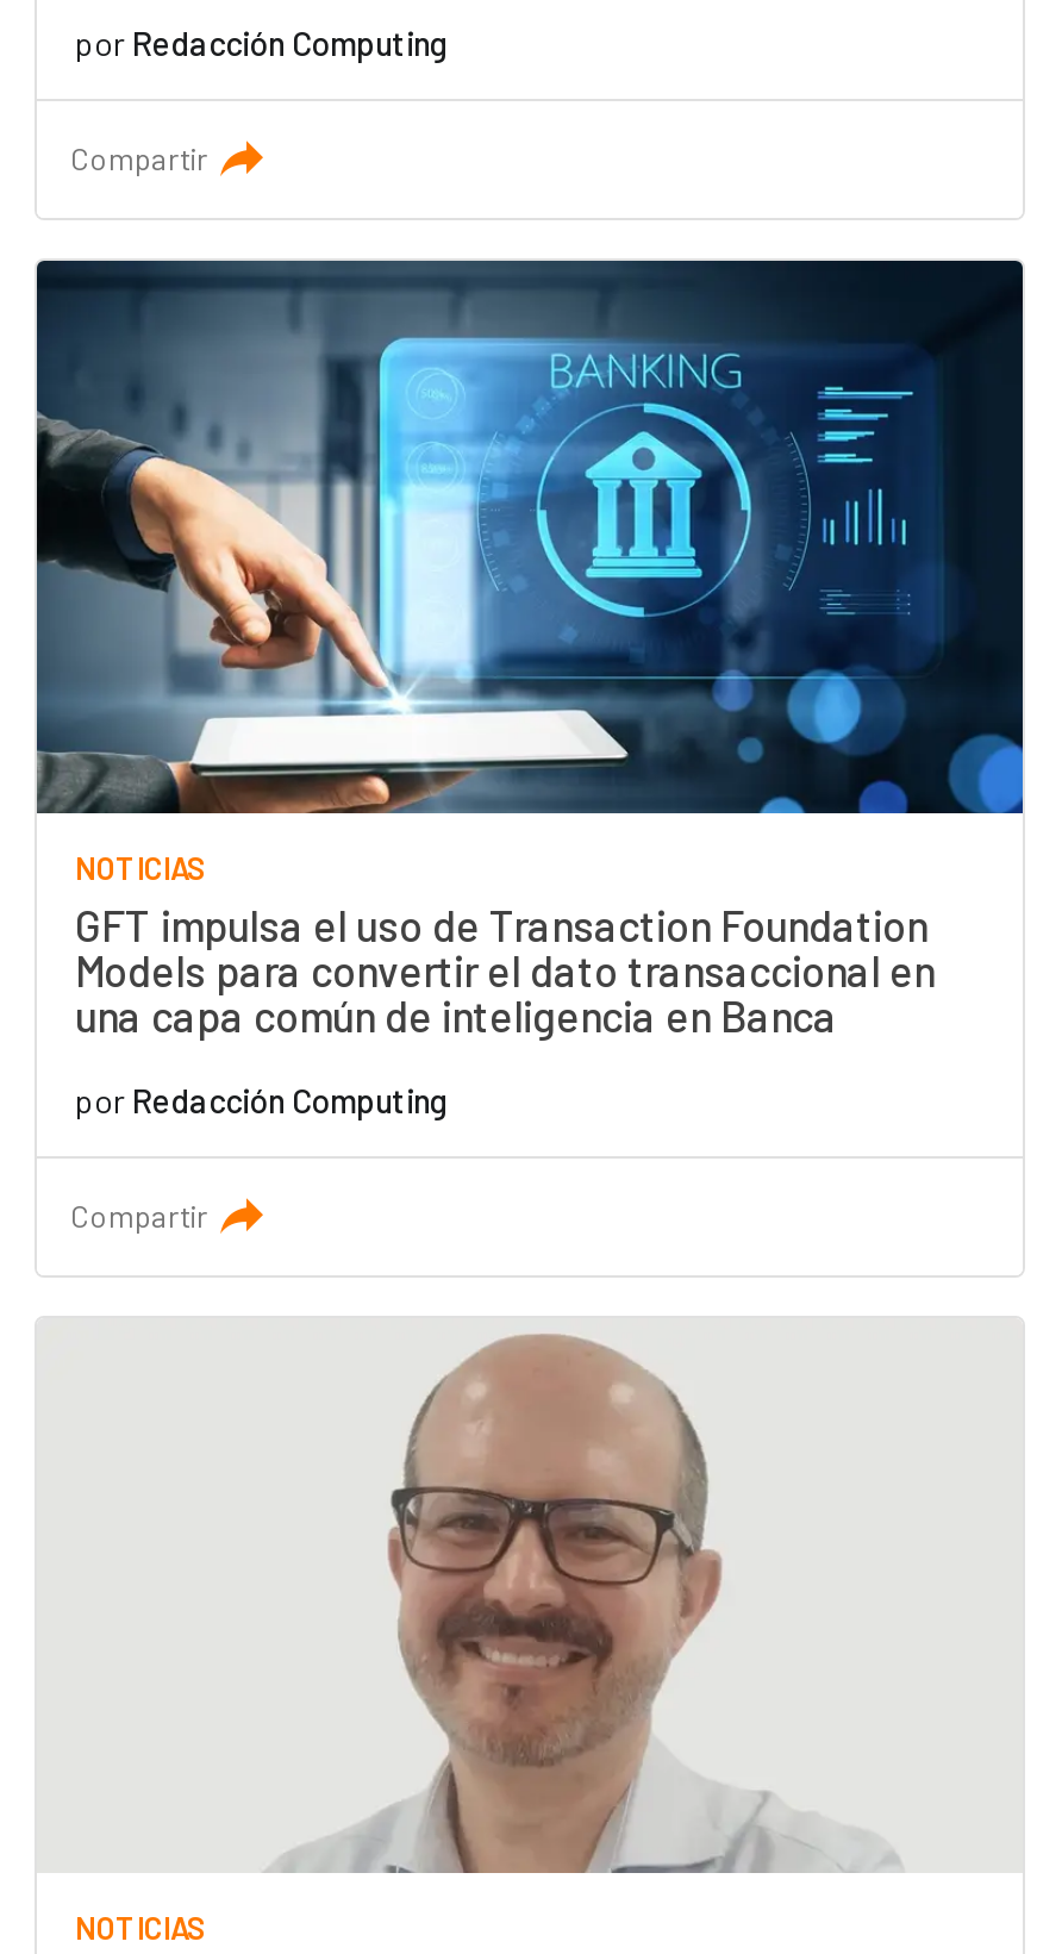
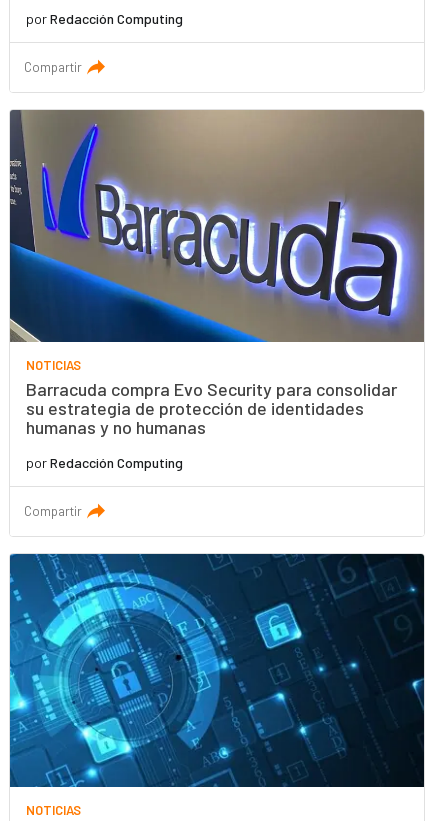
[37,258,1025,1043] [image] | GFT impulsa el uso de Transaction Foundation | Models para convertir el dato transaccional en | una capa común de inteligencia en Banca -> [9,109,425,438] [image] | Barracuda compra Evo Security para consolidar | su estrategia de protección de identidades | humanas y no humanas
[37,1318,1023,1875] [image] -> [9,553,425,788] [image]

